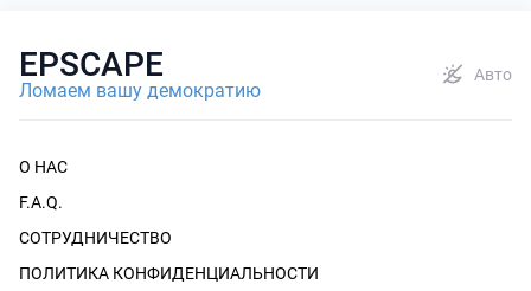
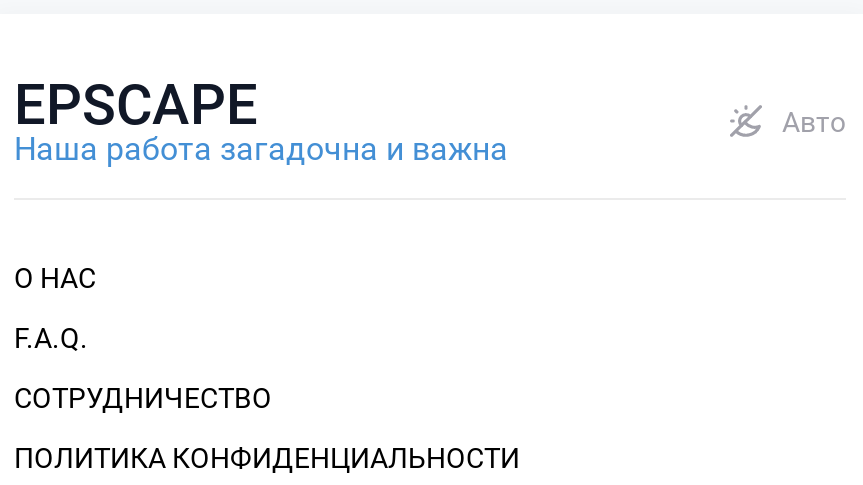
[19,79,261,101] Ломаем вашу демократию -> [14,130,508,168] Наша работа загадочна и важна

